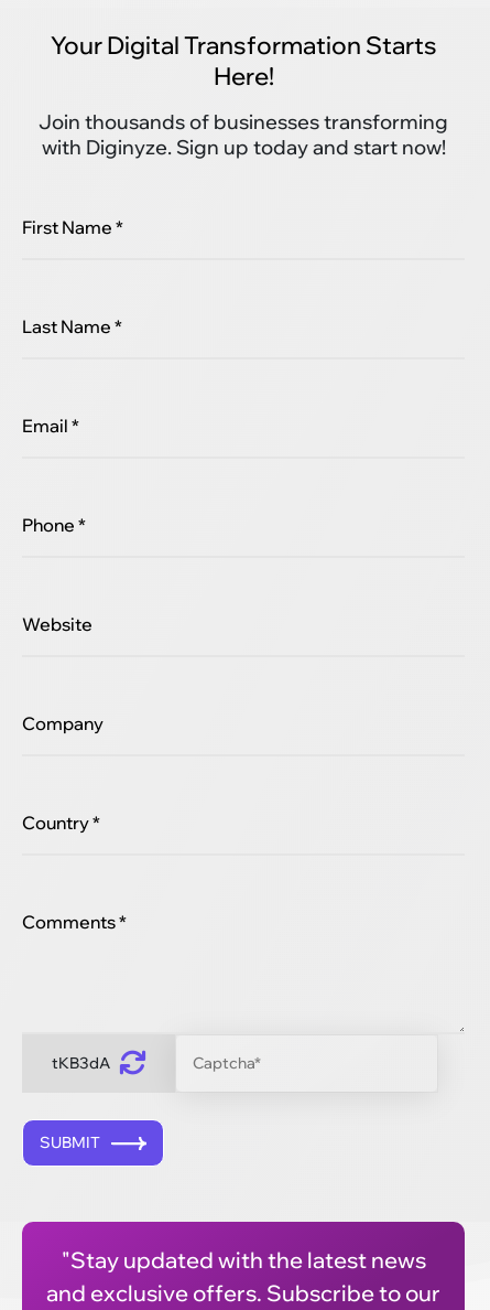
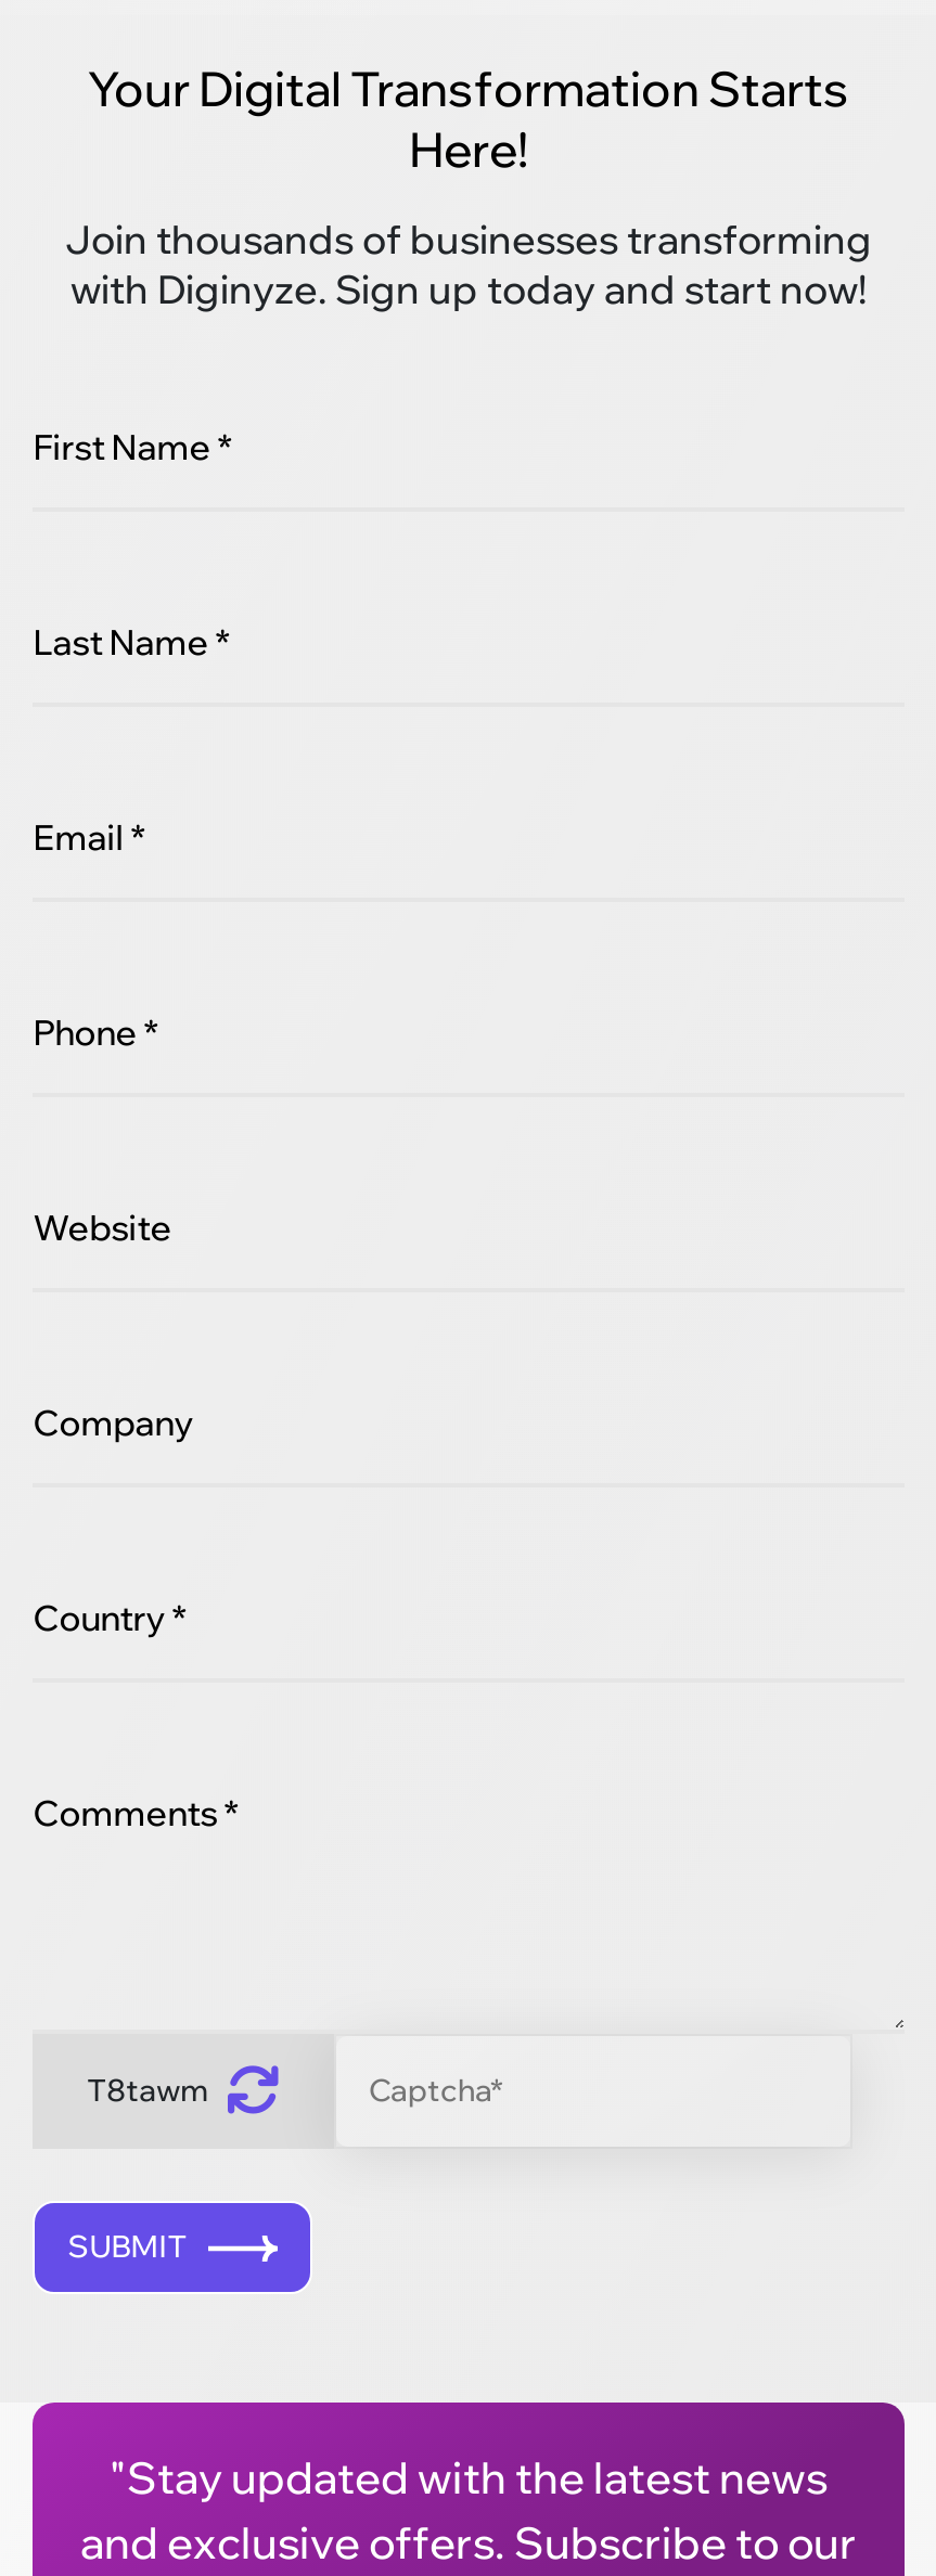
[51,1054,110,1073] tKB3dA -> [87,2072,208,2111] T8tawm

